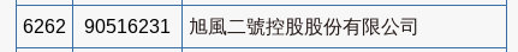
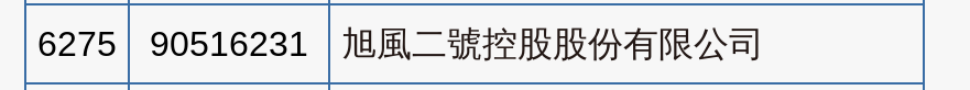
[23,16,419,37] 6262 90516231 旭風二號控股股份有限公司 -> [37,25,764,62] 6275 90516231 旭風二號控股股份有限公司

